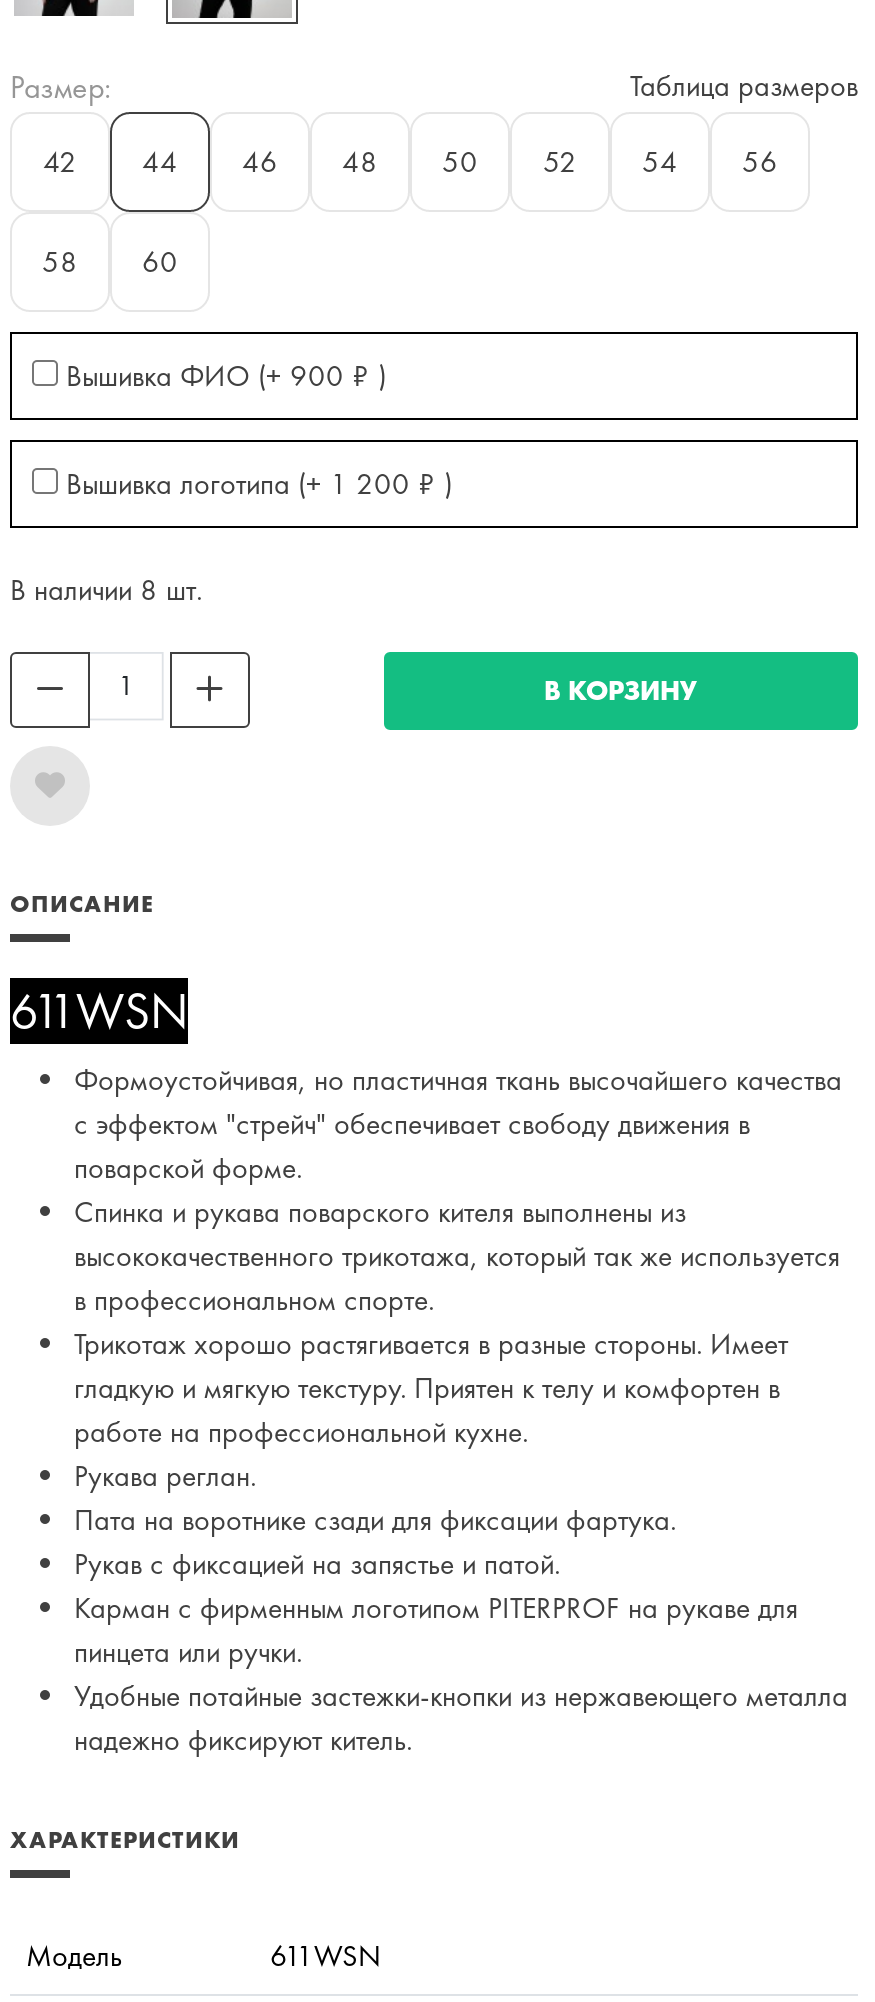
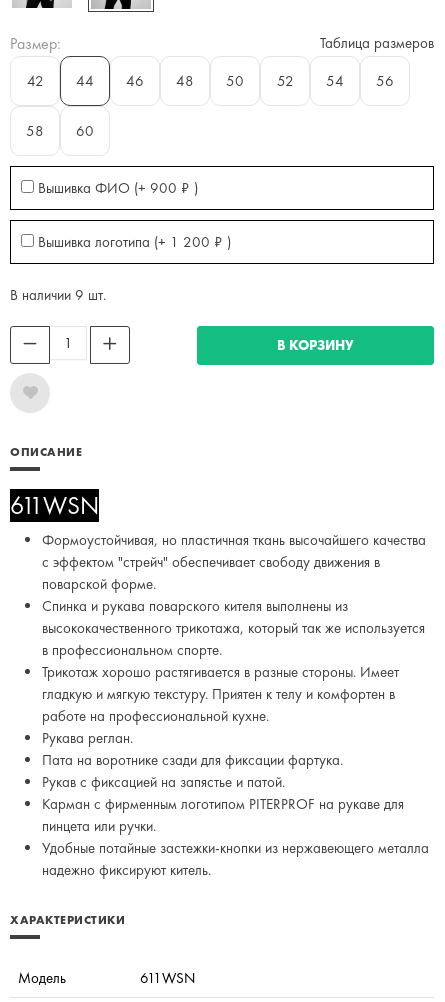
[10,570,202,610] В наличии 8 шт. -> [10,285,106,305] В наличии 9 шт.

